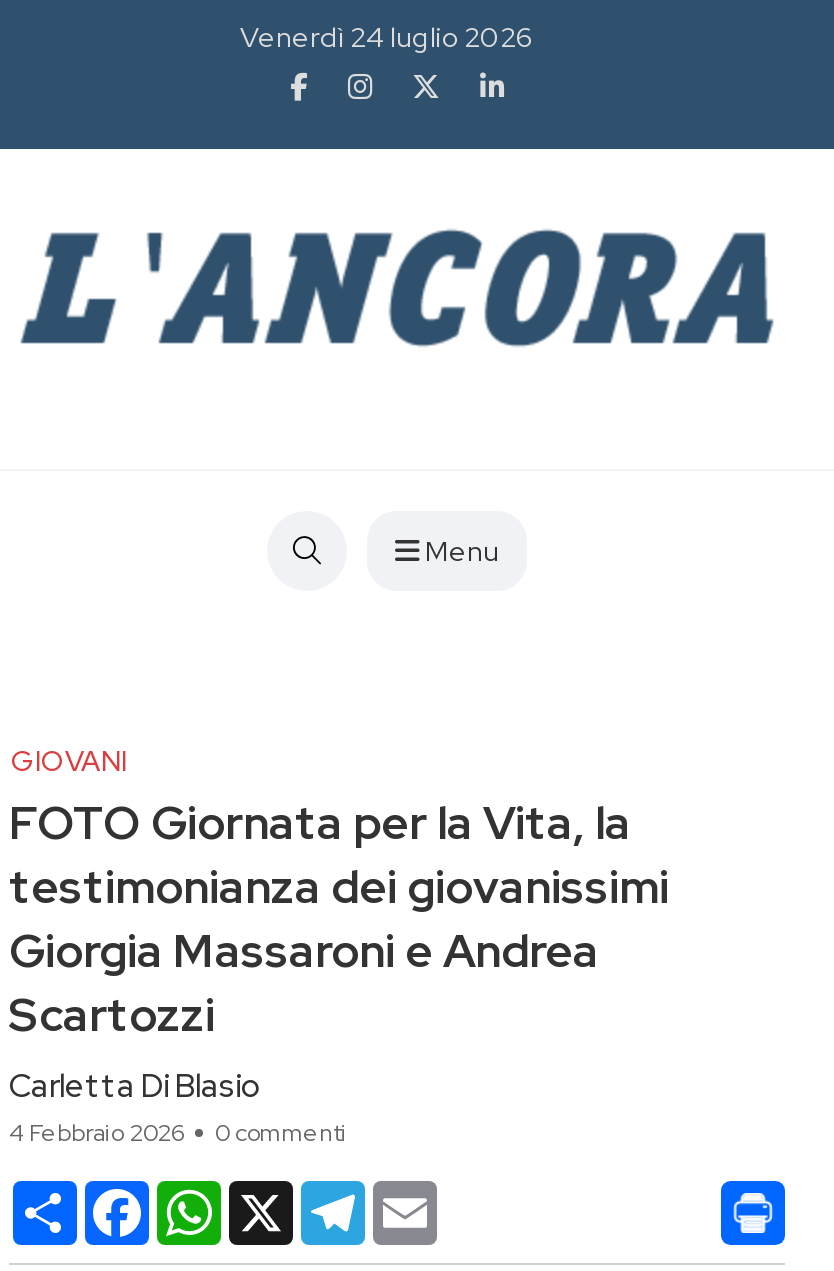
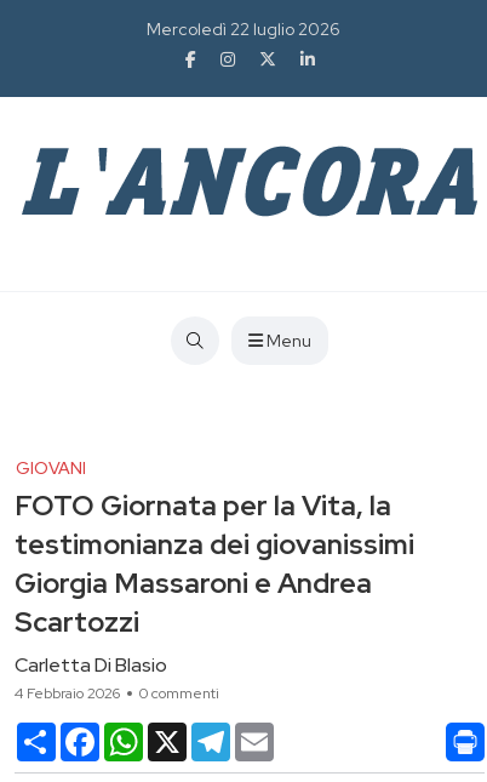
[240,19,534,55] Venerdì 24 luglio 2026 -> [147,18,340,40] Mercoledì 22 luglio 2026

